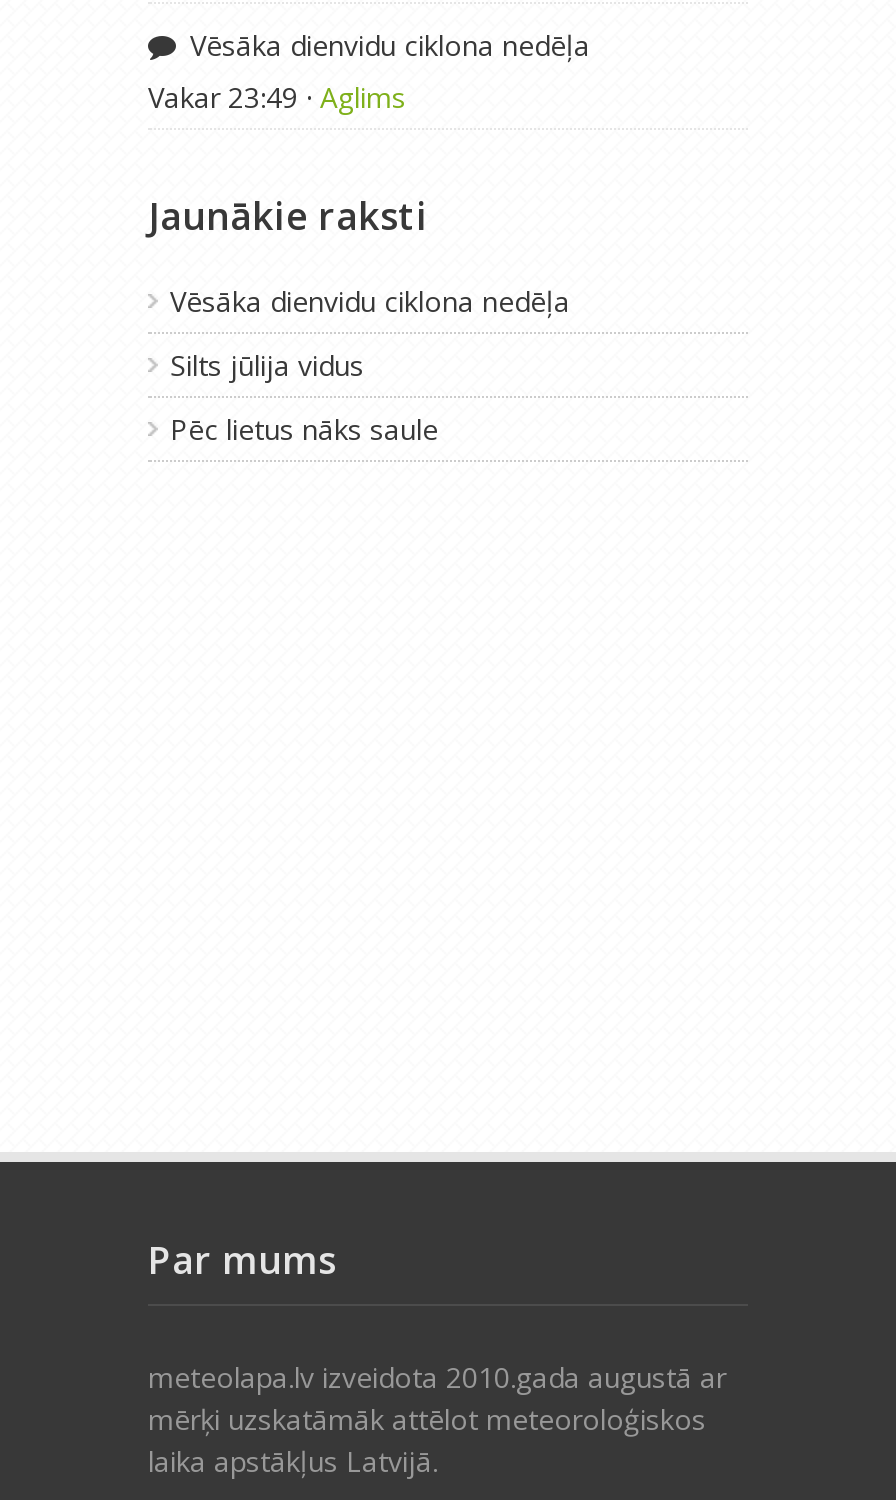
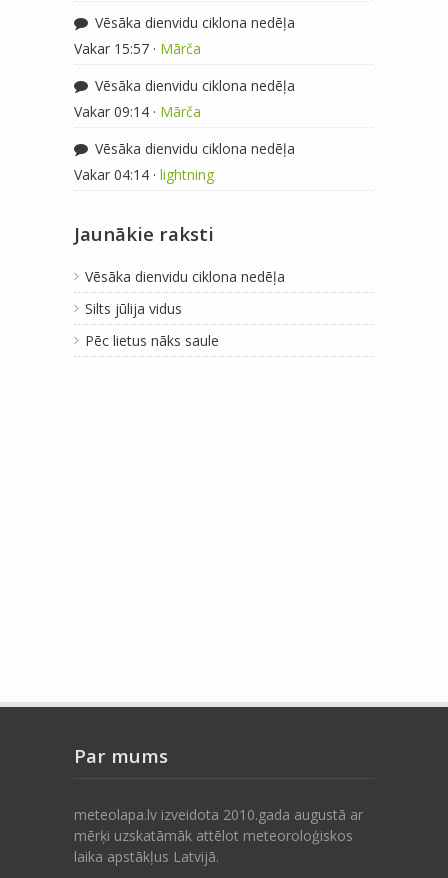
[148,78,406,116] Vakar 23:49 · Aglims -> [74,39,295,184] Vakar 15:57 · Mārča | Vēsāka dienvidu ciklona nedēļa | Vakar 09:14 · Mārča | Vēsāka dienvidu ciklona nedēļa | Vakar 04:14 · lightning

